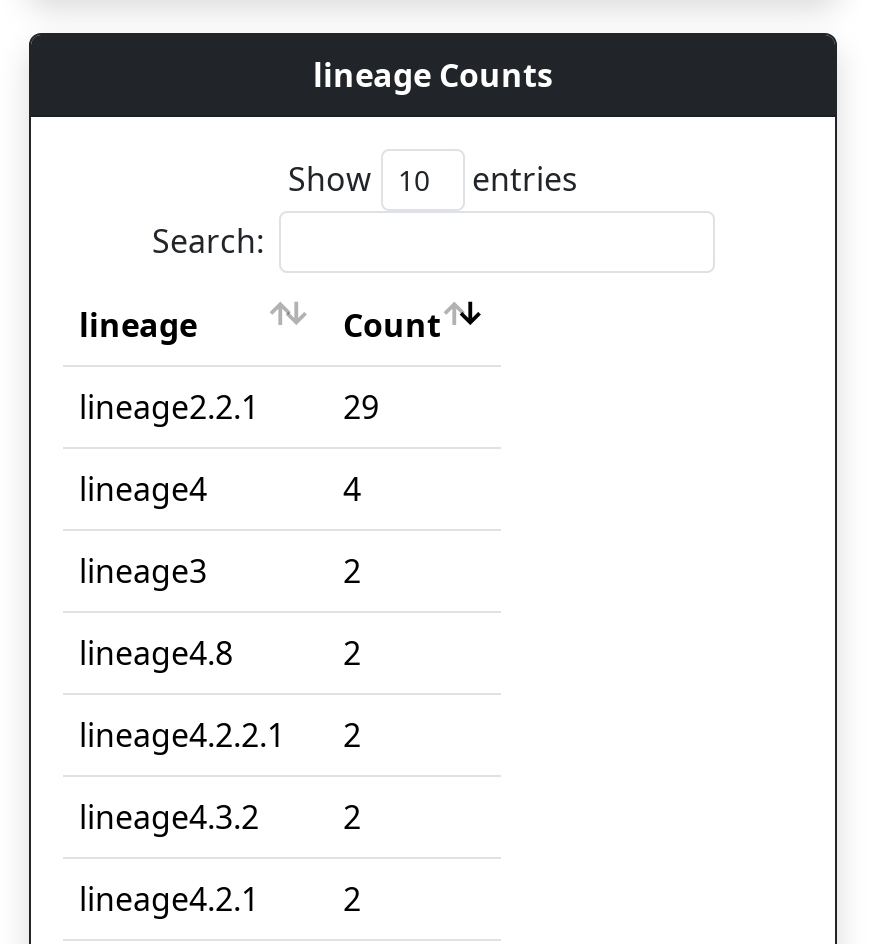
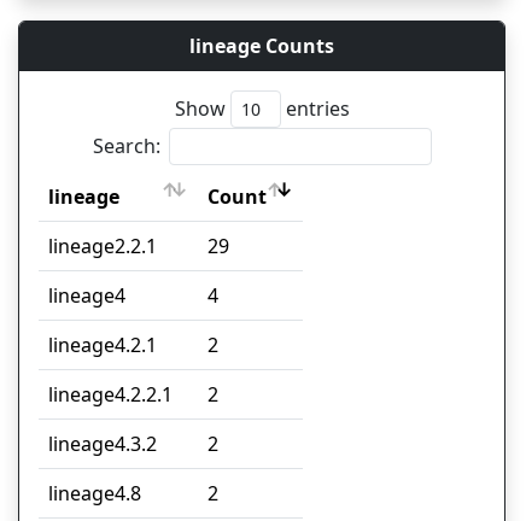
[79,549,361,675] lineage3 | 2 | lineage4.8 -> [48,332,157,358] lineage4.2.1
[79,877,259,921] lineage4.2.1 -> [48,480,141,507] lineage4.8

